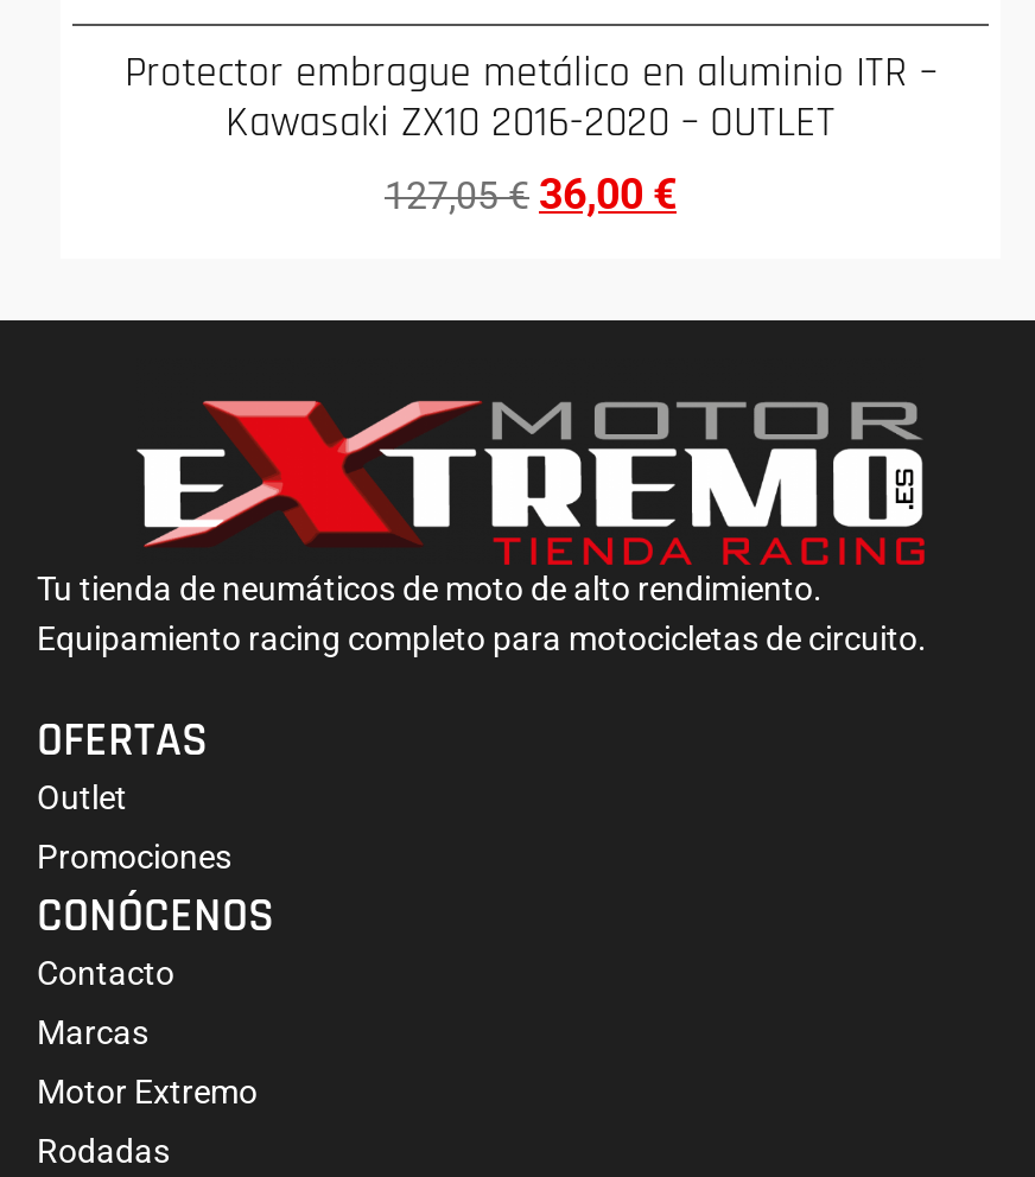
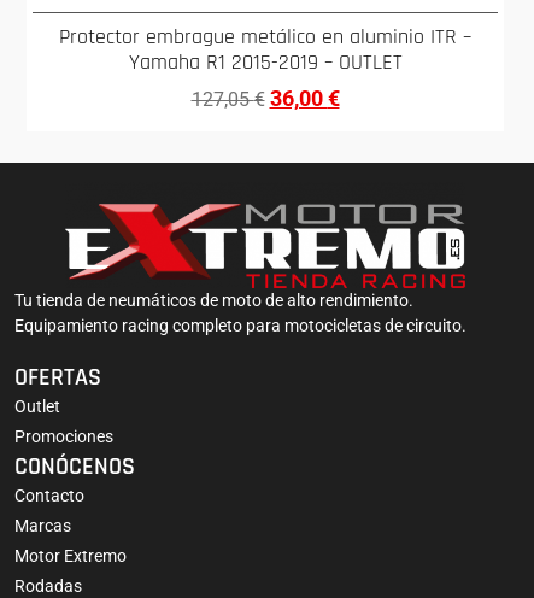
[226,94,836,148] Kawasaki ZX10 2016-2020 – OUTLET -> [128,48,402,76] Yamaha R1 2015-2019 – OUTLET

